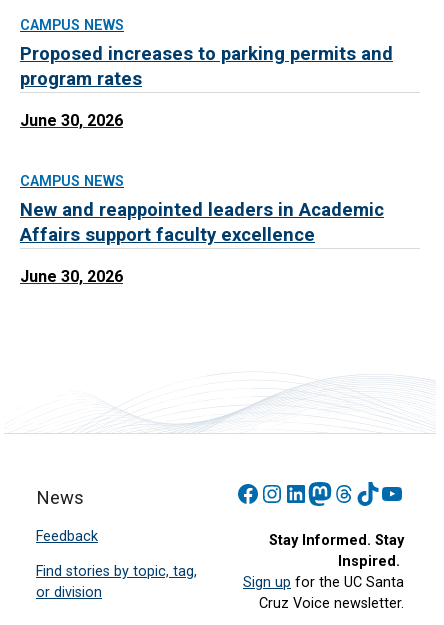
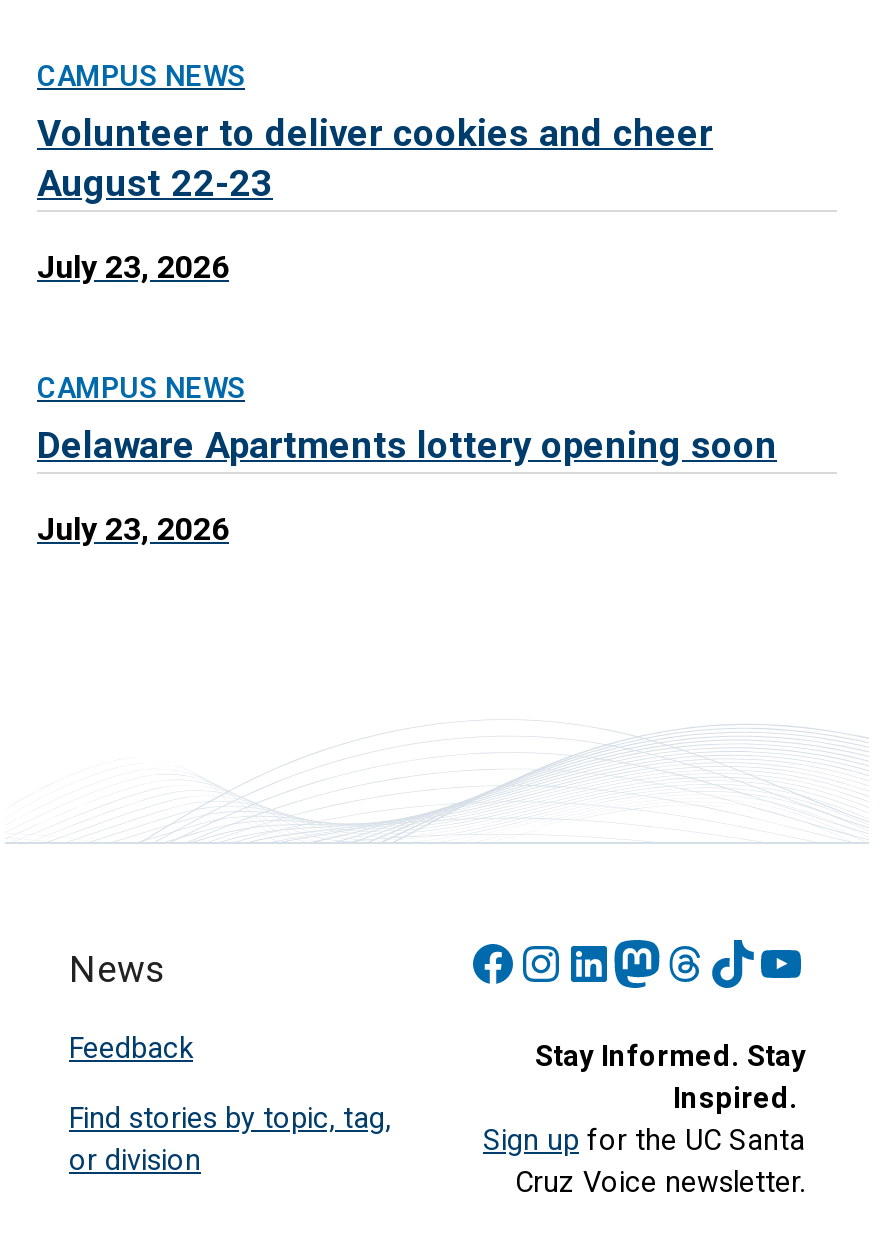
[20,43,393,90] Proposed increases to parking permits and | program rates -> [37,111,713,205] Volunteer to deliver cookies and cheer | August 22-23
[20,111,123,130] June 30, 2026 -> [37,247,229,285] July 23, 2026
[20,199,384,246] New and reappointed leaders in Academic | Affairs support faculty excellence -> [37,423,777,467] Delaware Apartments lottery opening soon
[20,267,123,286] June 30, 2026 -> [37,509,229,547] July 23, 2026

